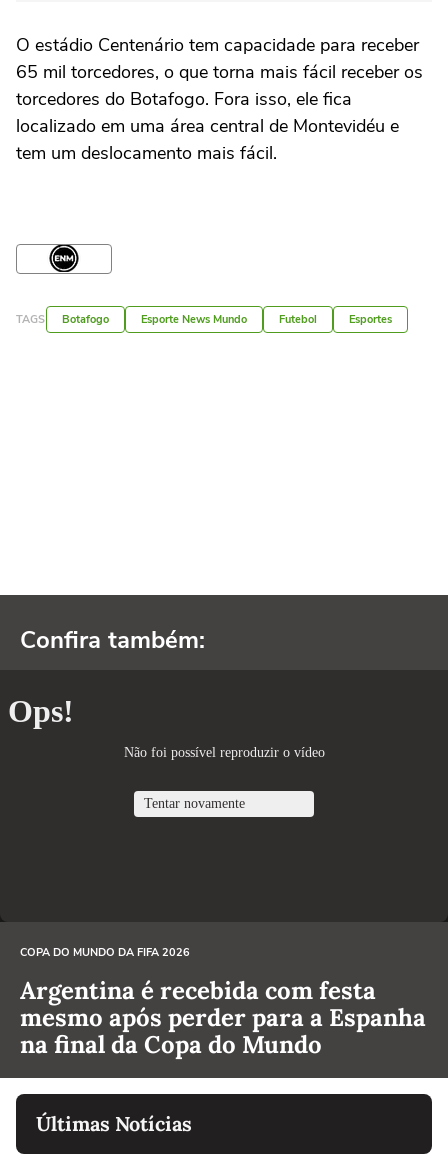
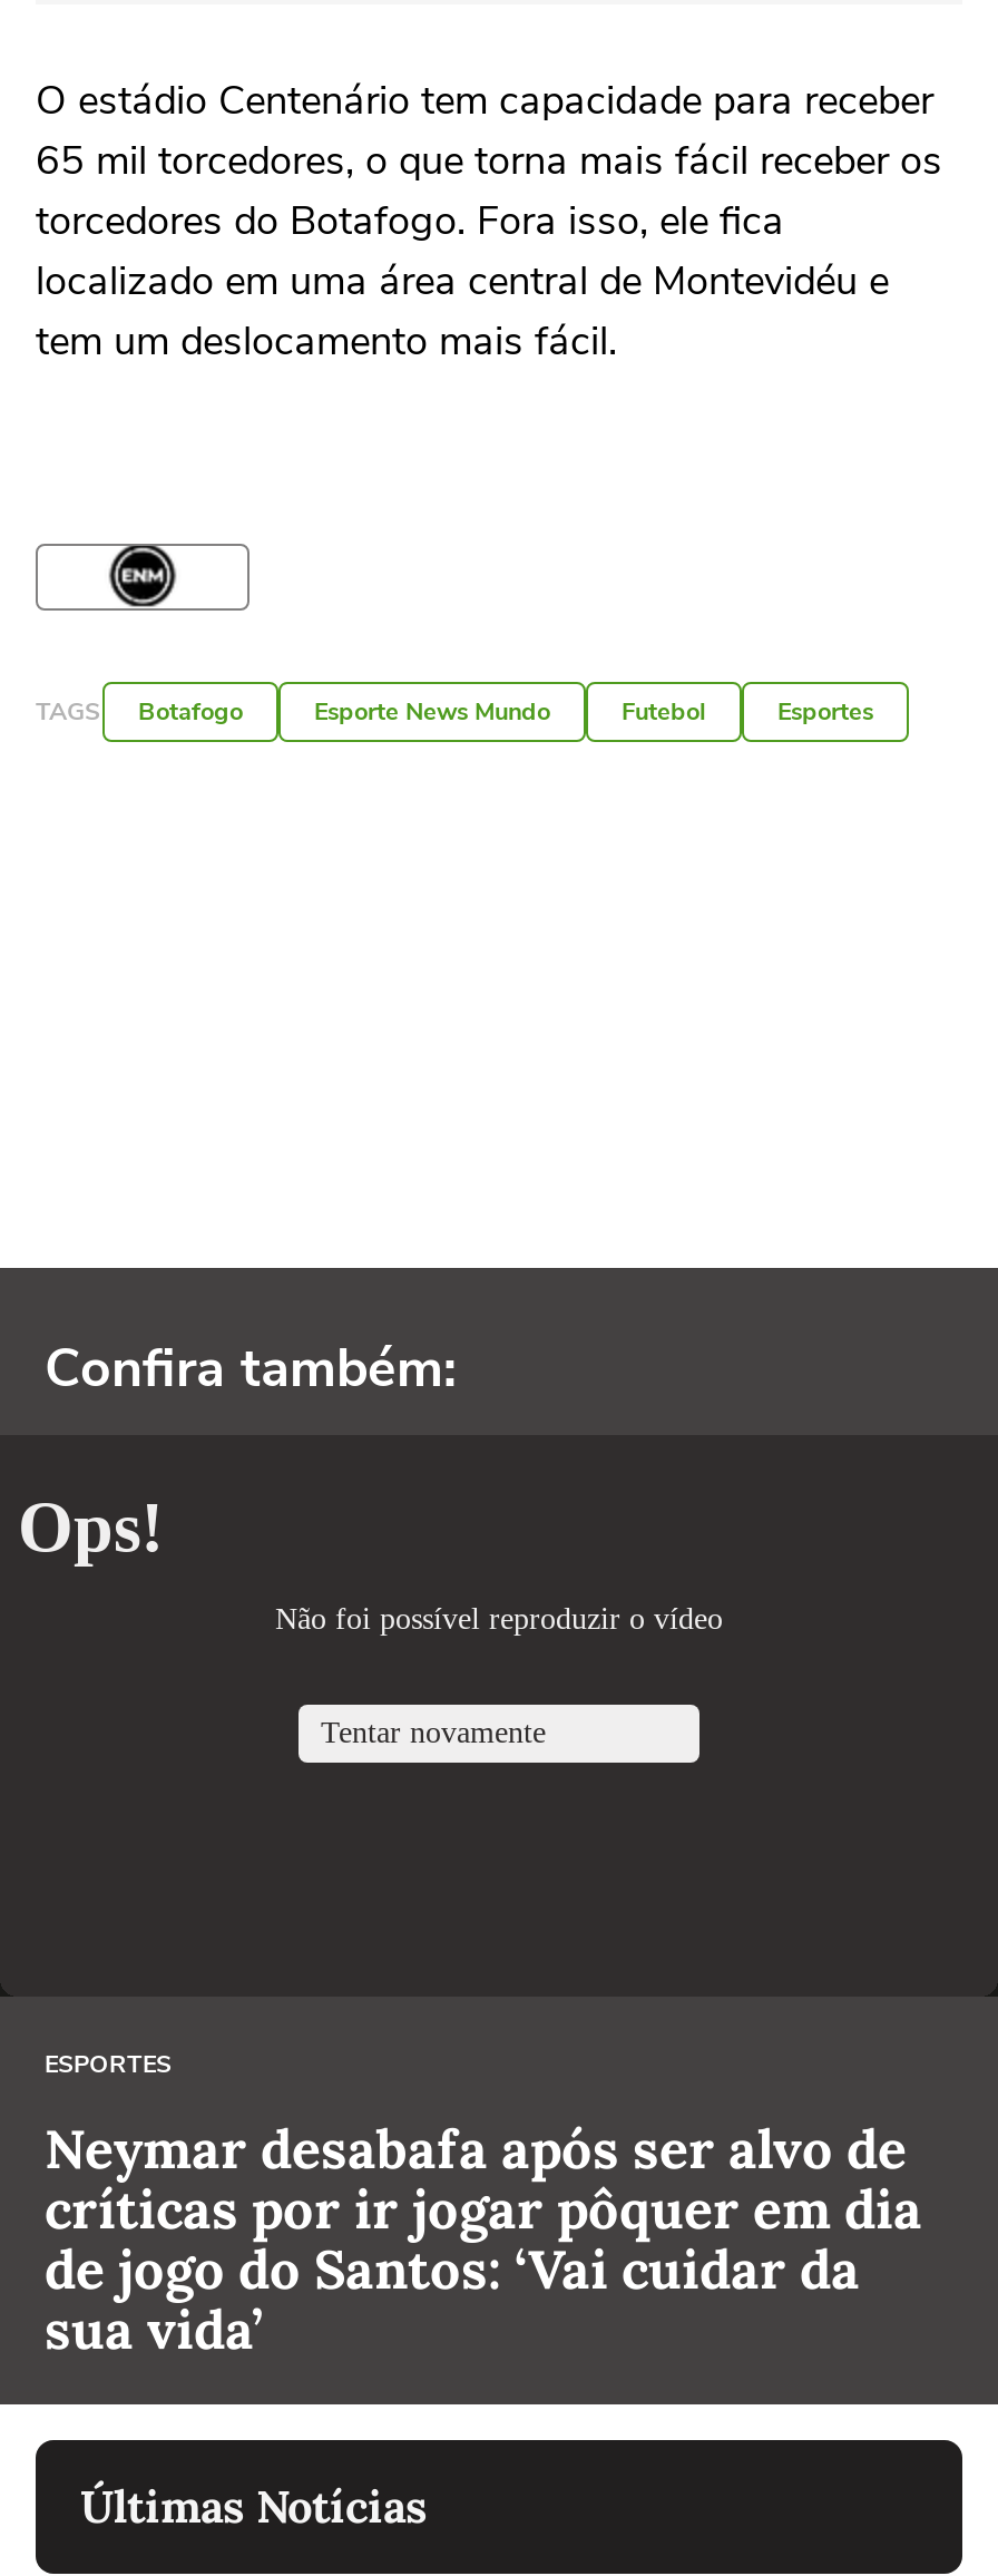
moved [20,624,205,656] -> [45,1333,457,1404]: Confira também:
[20,945,190,960] COPA DO MUNDO DA FIFA 2026 -> [45,2049,172,2082] ESPORTES
[20,975,426,1060] Argentina é recebida com festa | mesmo após perder para a Espanha | na final da Copa do Mundo -> [45,2116,922,2365] Neymar desabafa após ser alvo de | críticas por ir jogar pôquer em dia | de jogo do Santos: ‘Vai cuidar da | sua vida’

